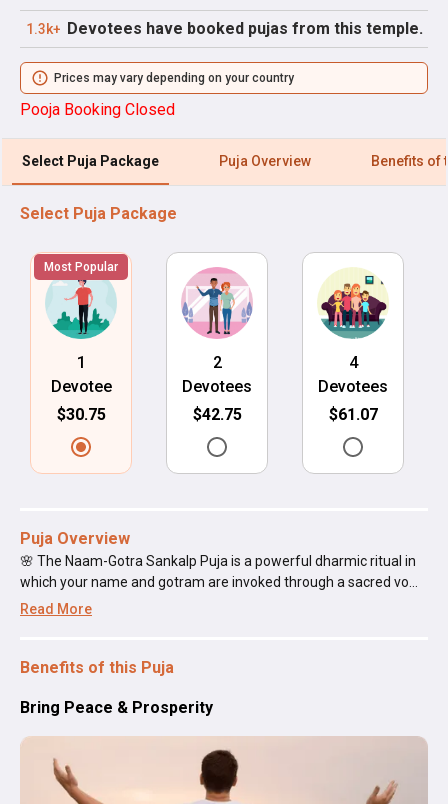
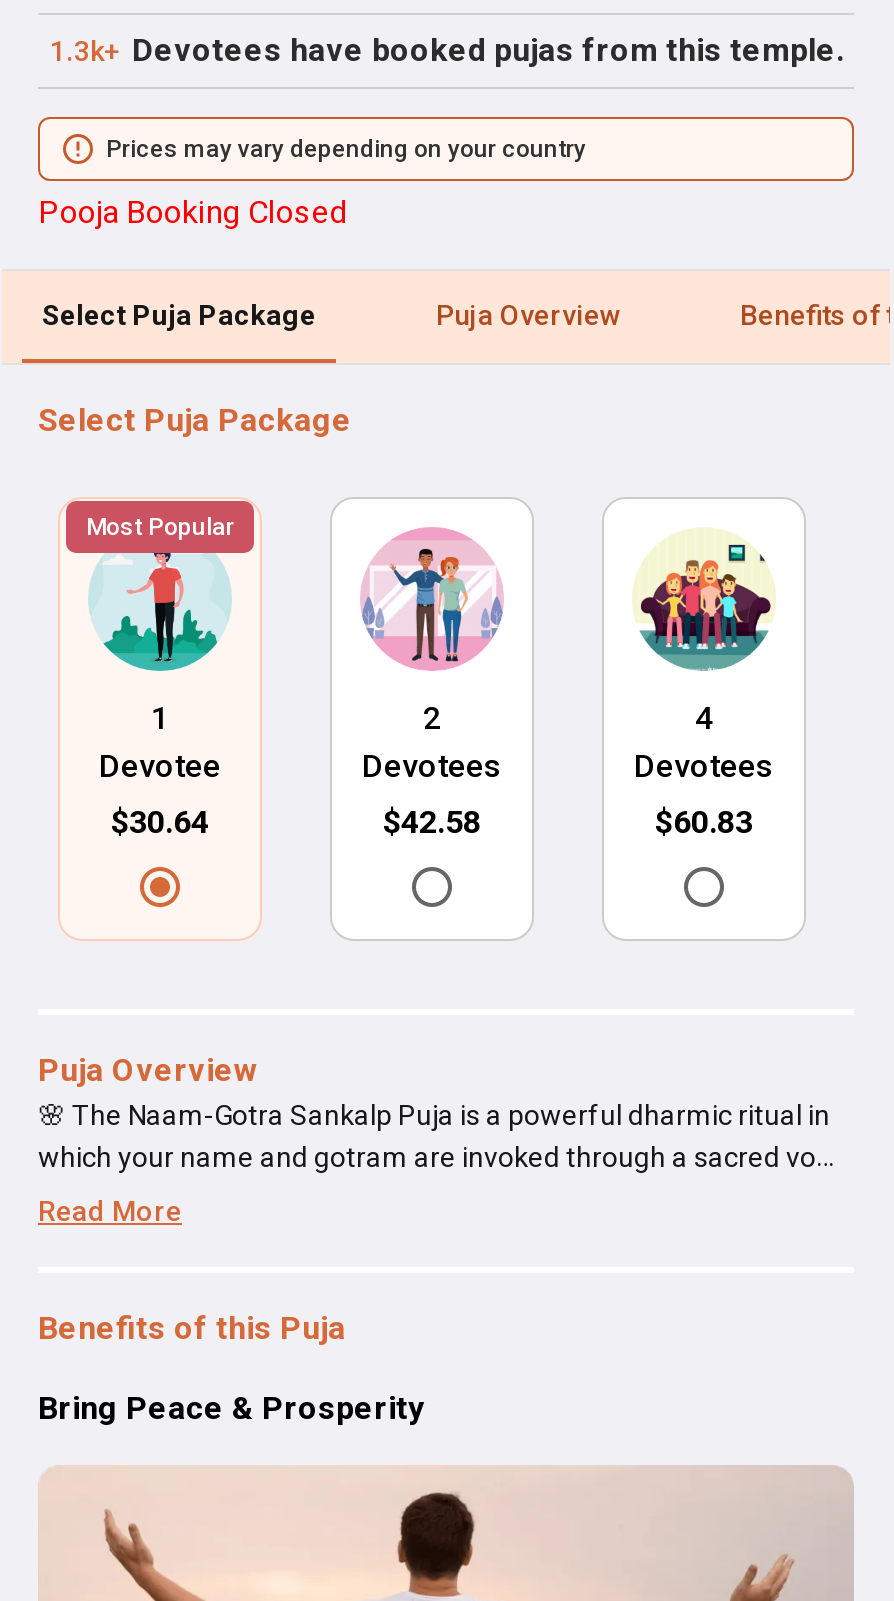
[56,405,105,424] $30.75 -> [111,803,209,841] $30.64
[192,405,241,424] $42.75 -> [383,803,481,841] $42.58
[328,405,377,424] $61.07 -> [655,803,753,841] $60.83

